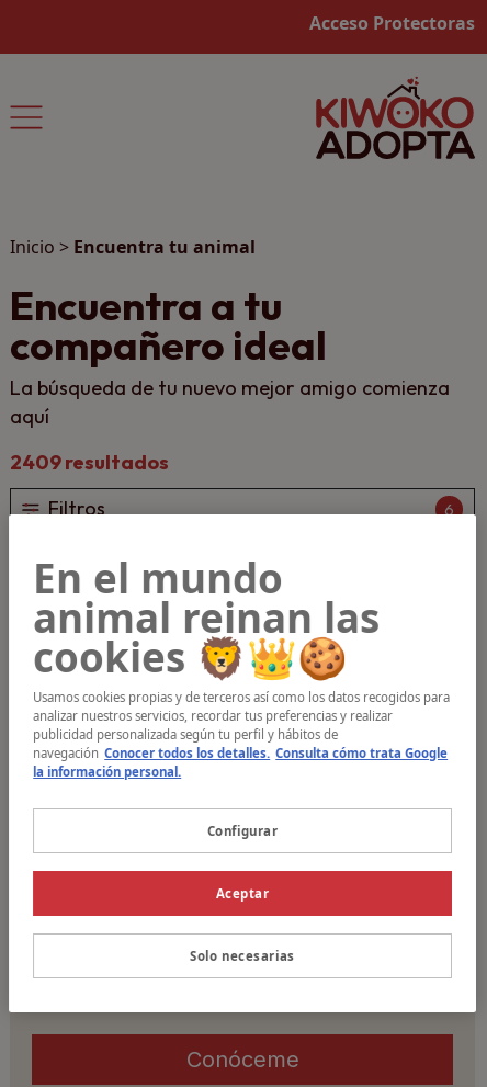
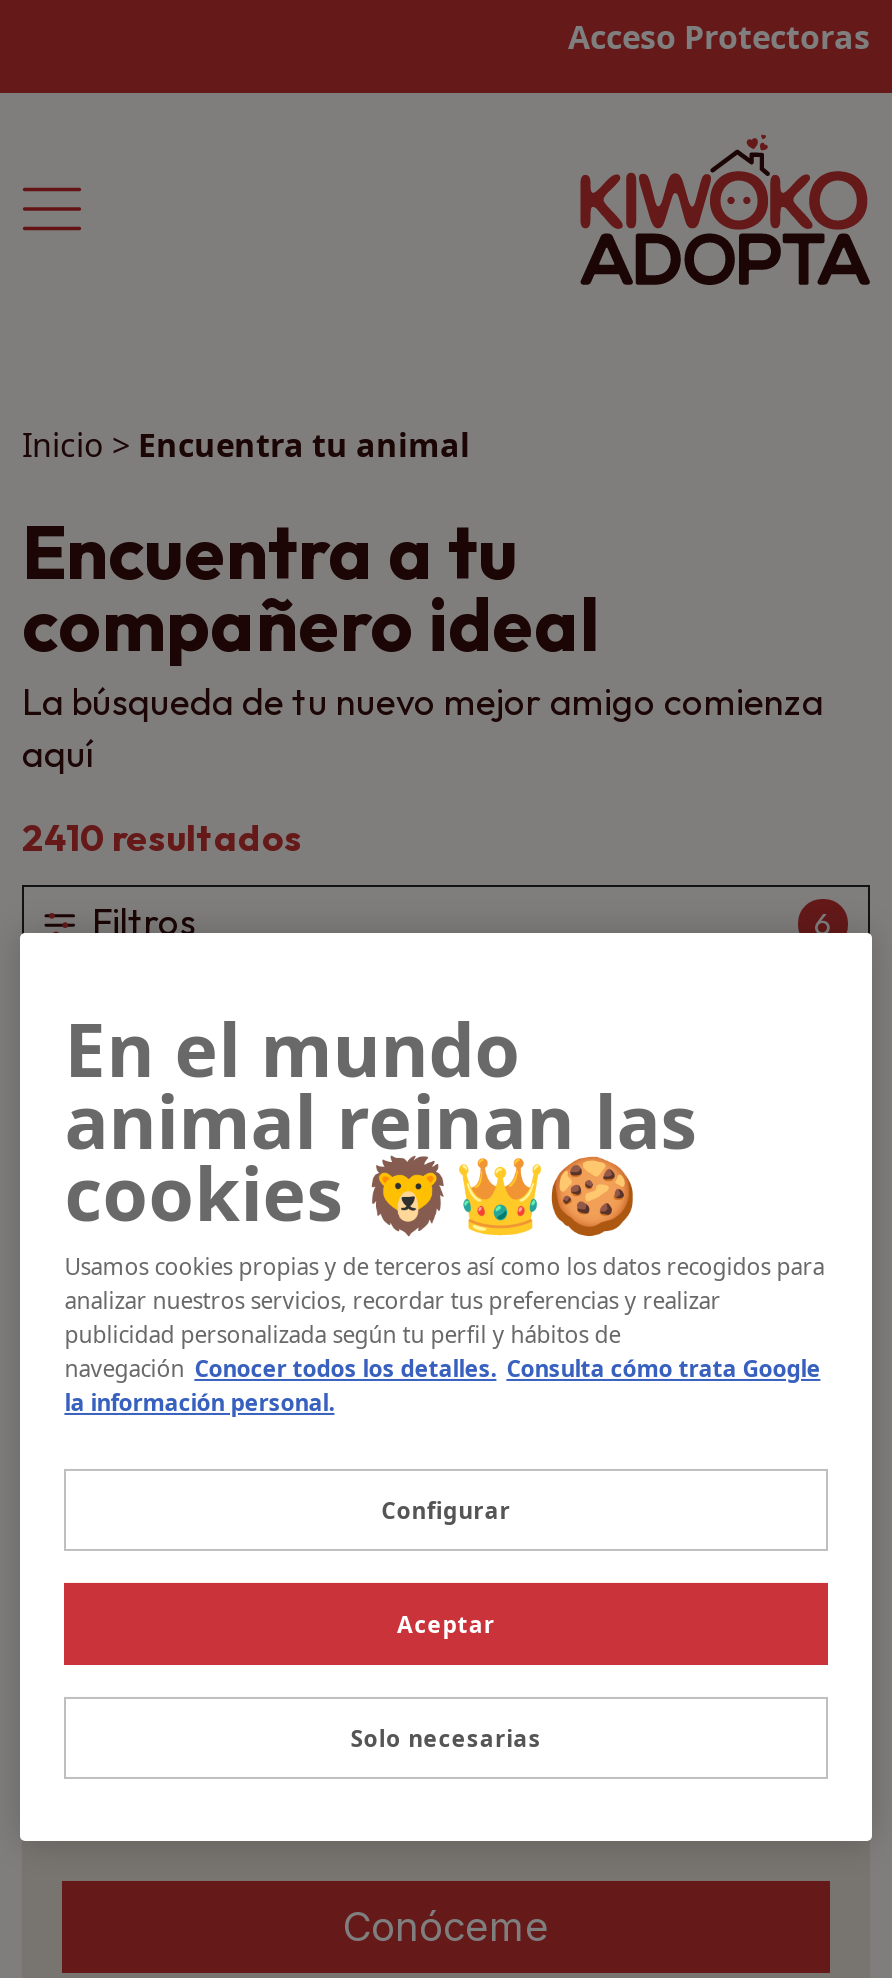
[10,450,169,475] 2409 resultados -> [22,815,302,861] 2410 resultados

